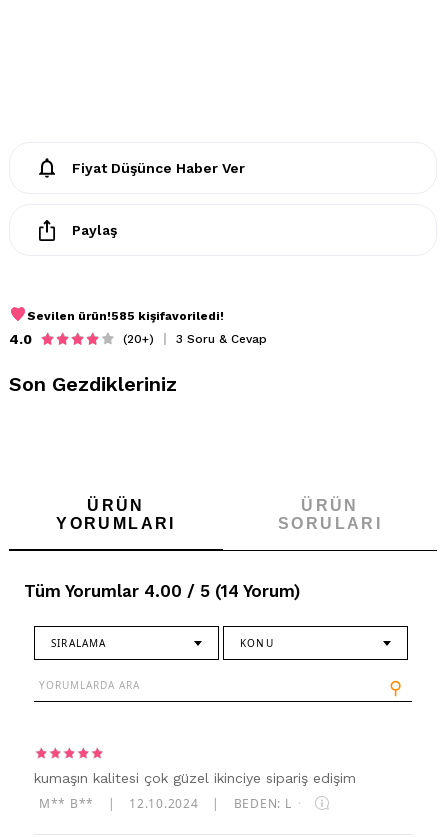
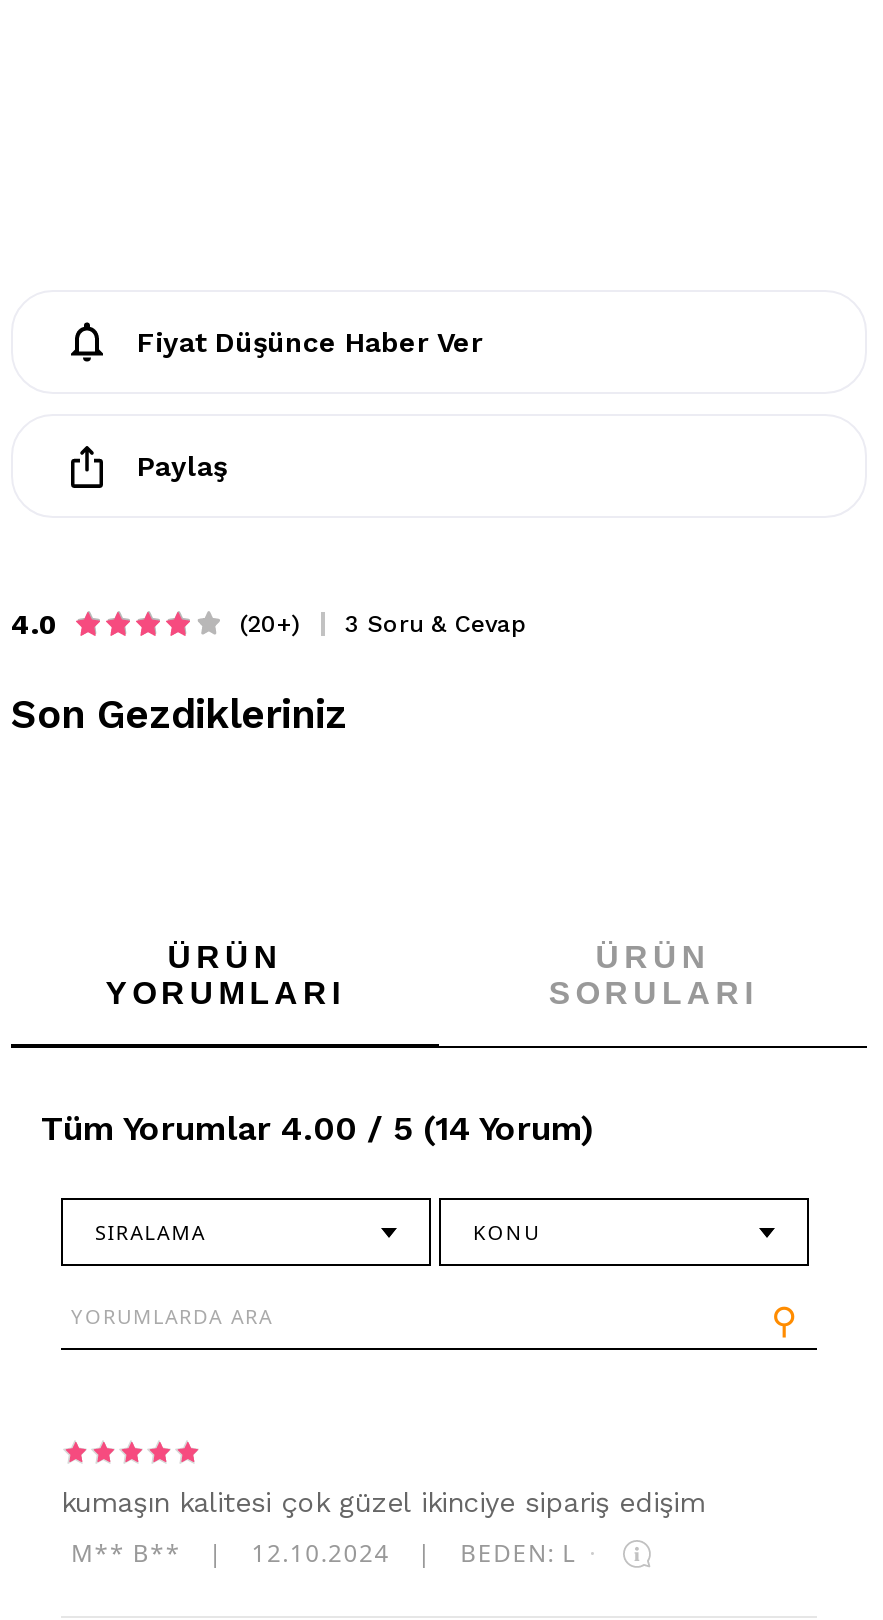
[27,309,224,323] Sevilen ürün!585 kişifavoriledi! -> none

